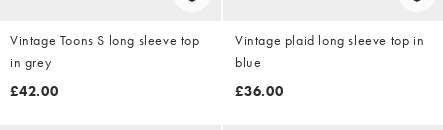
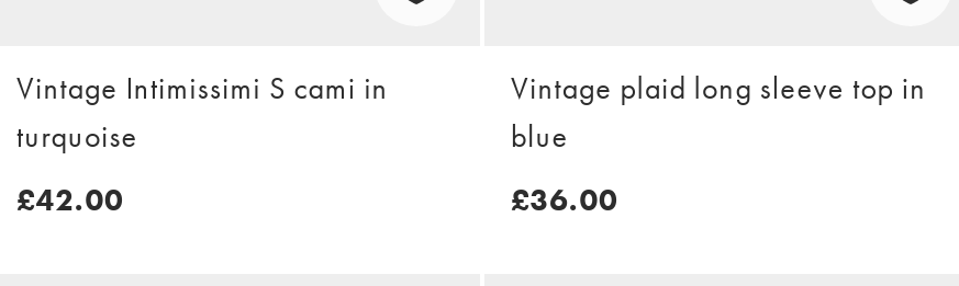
[10,31,200,71] Vintage Toons S long sleeve top | in grey -> [16,67,389,155] Vintage Intimissimi S cami in | turquoise

